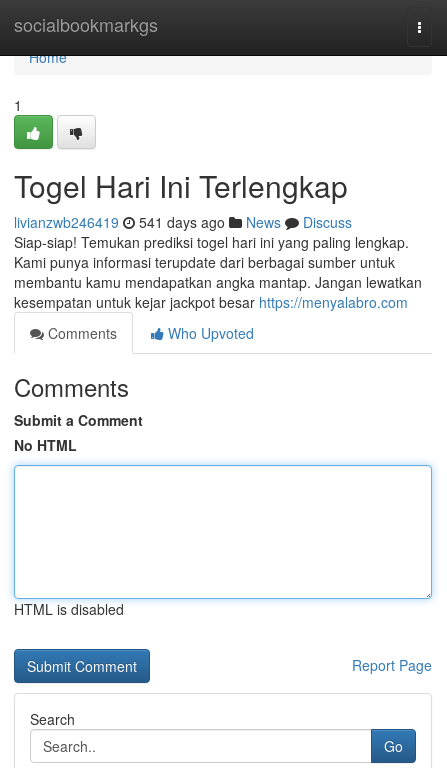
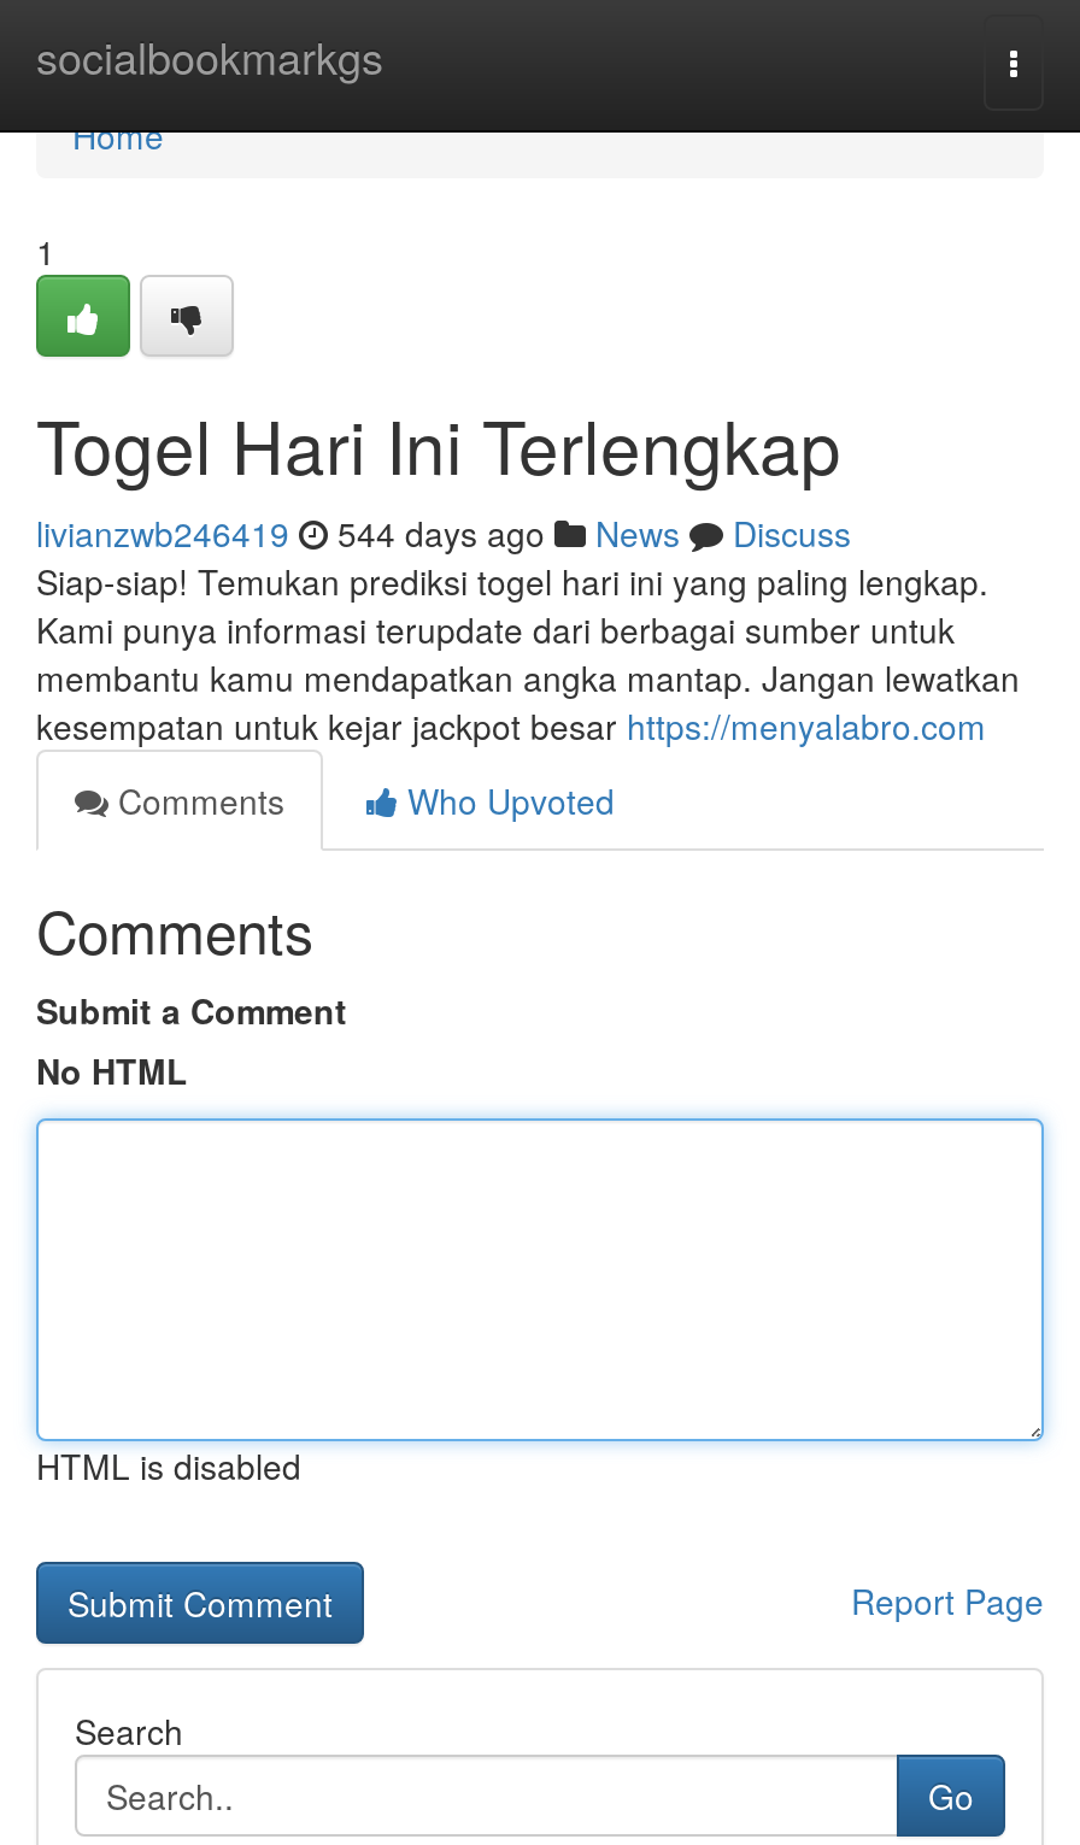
[14,212,352,232] livianzwb246419 541 days ago News Discuss -> [36,509,851,557] livianzwb246419 544 days ago News Discuss

